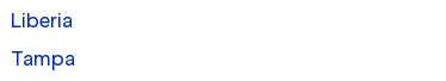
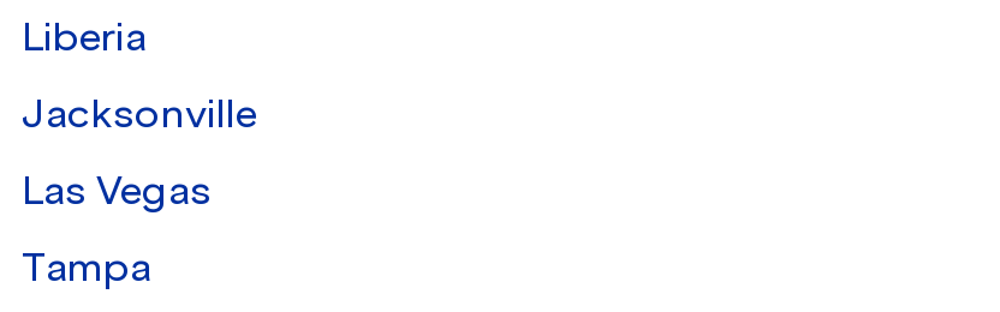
none -> [22,89,257,214] Jacksonville | Las Vegas

